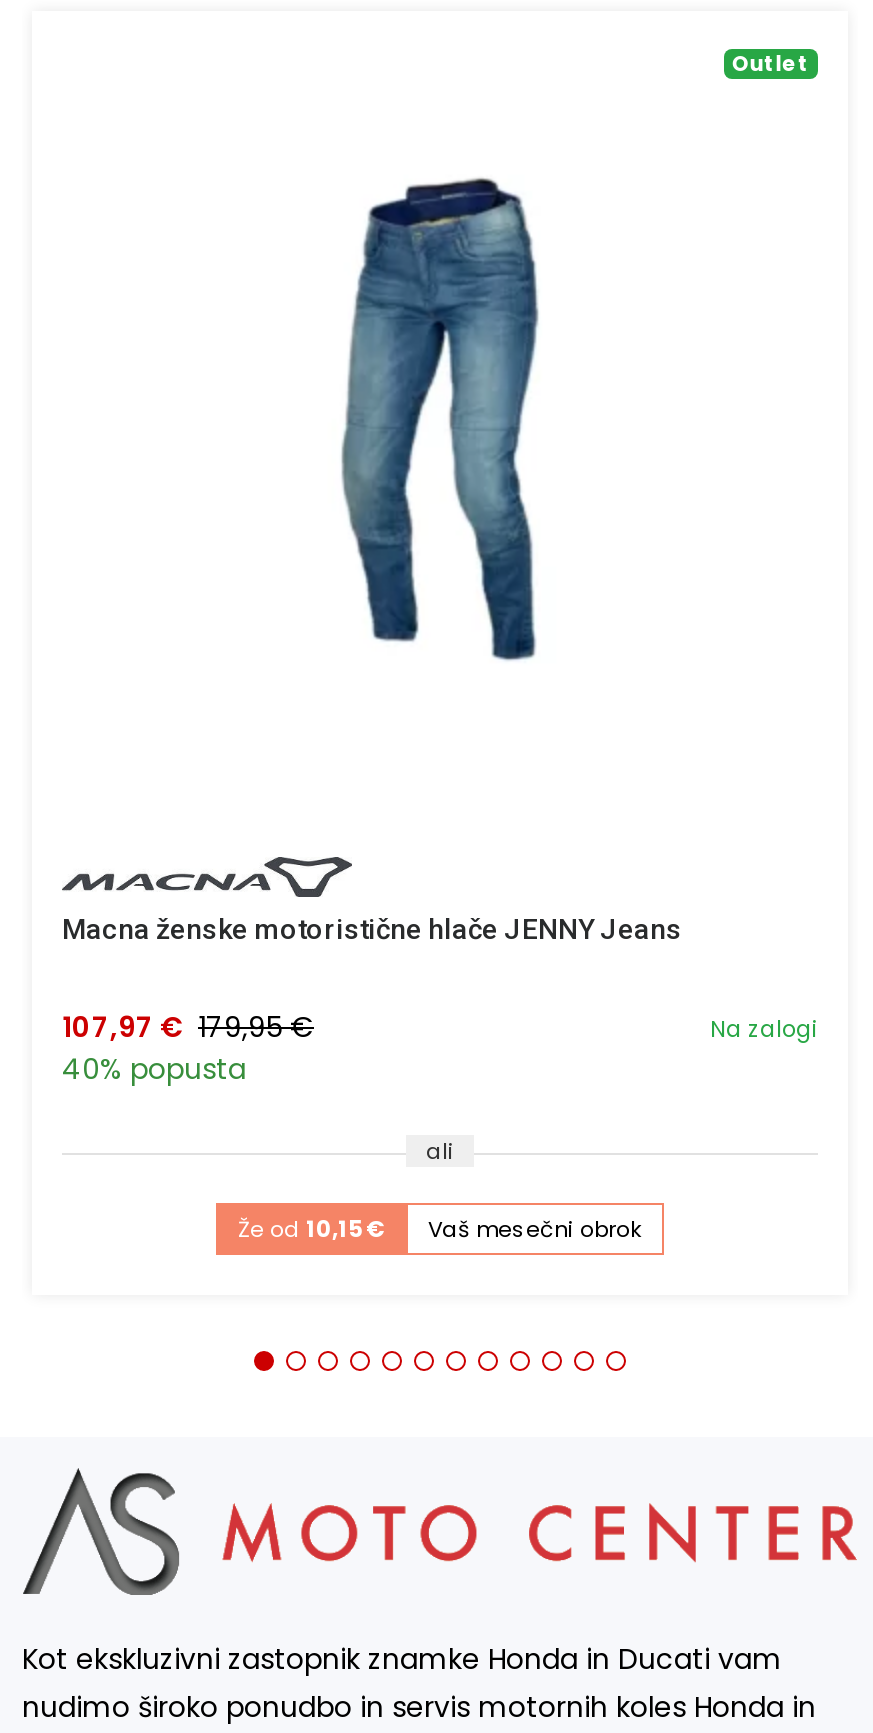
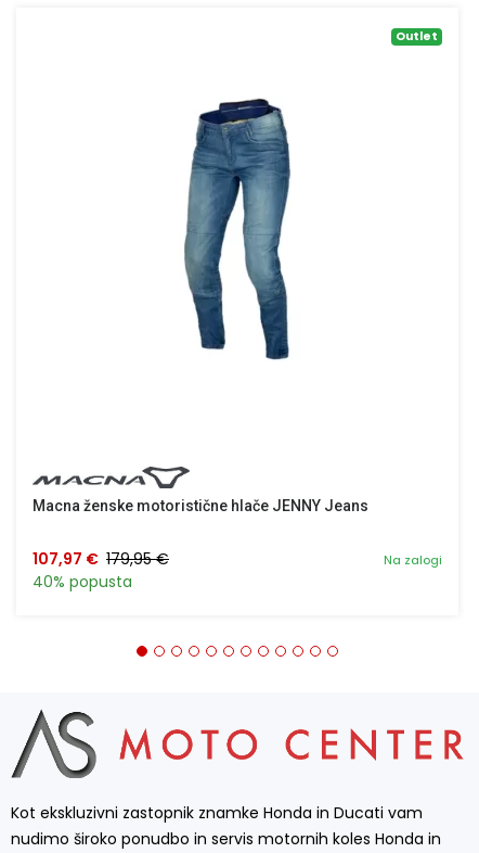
[238,1135,642,1245] ali | Že od 10,15 € | Vaš mesečni obrok -> none

